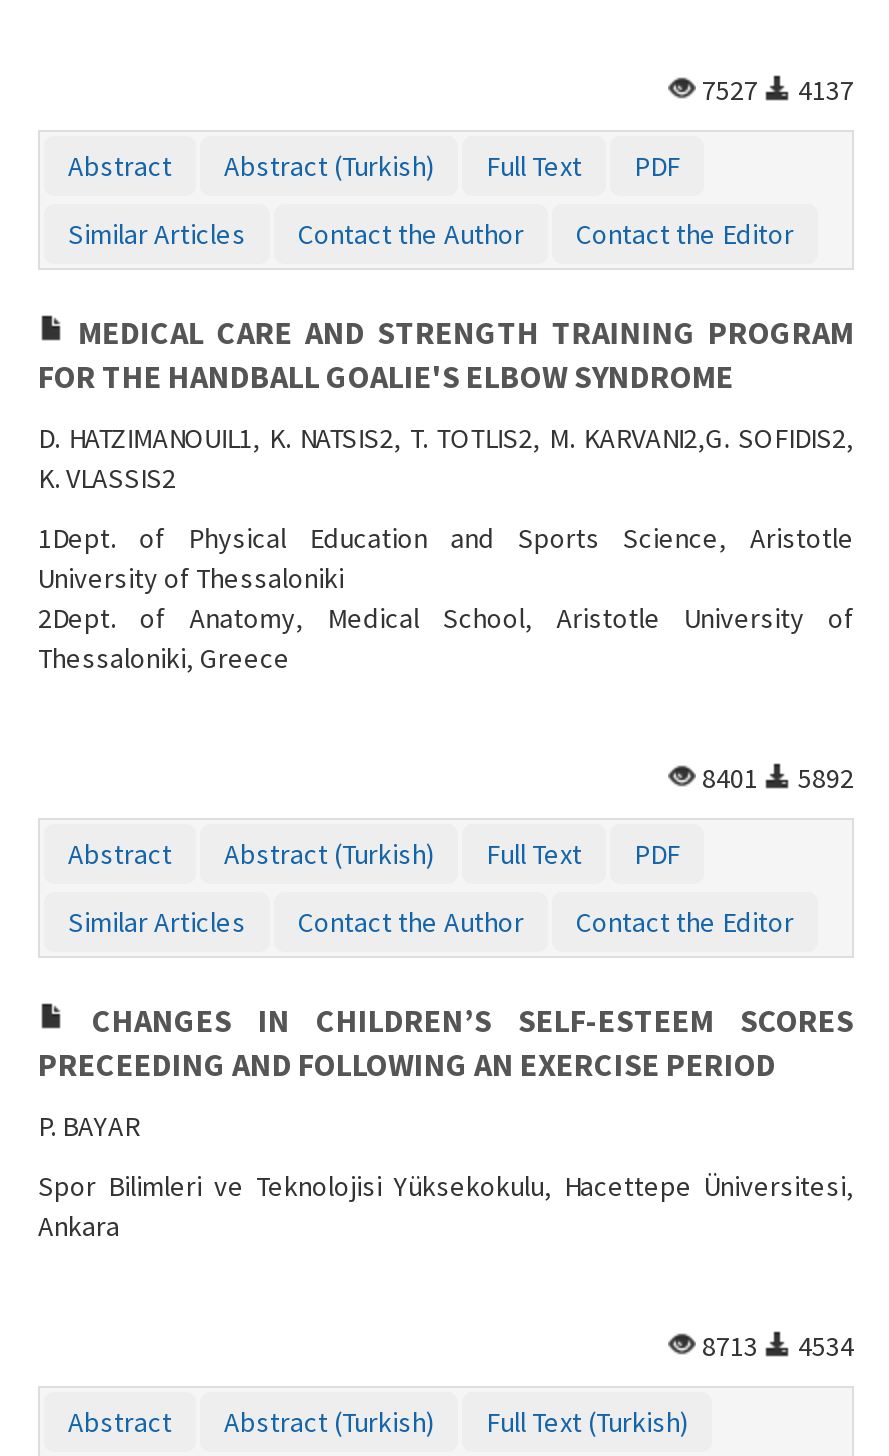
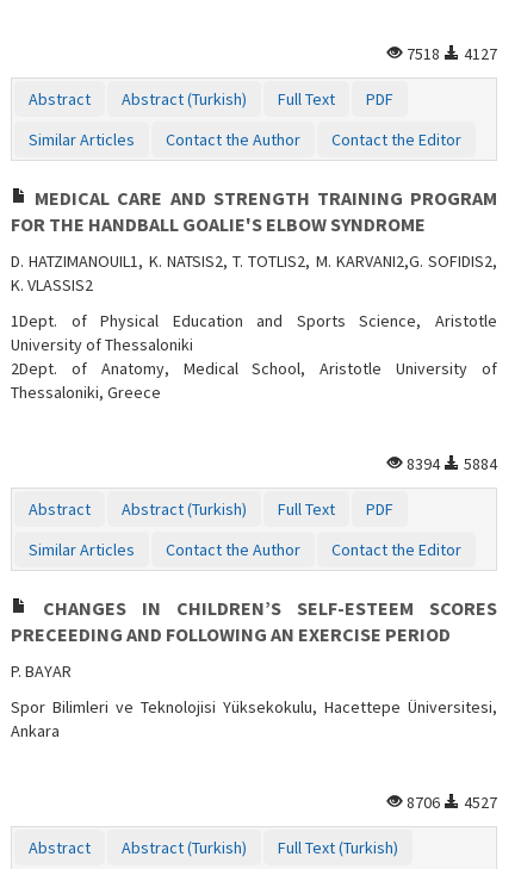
[696,72,764,108] 7527 -> [403,43,444,64] 7518
[792,72,854,108] 4137 -> [460,43,497,64] 4127
[696,760,764,796] 8401 -> [403,453,444,474] 8394
[792,760,854,796] 5892 -> [460,453,497,474] 5884
[696,1328,764,1364] 8713 -> [403,791,444,813] 8706
[792,1328,854,1364] 4534 -> [460,791,497,813] 4527

